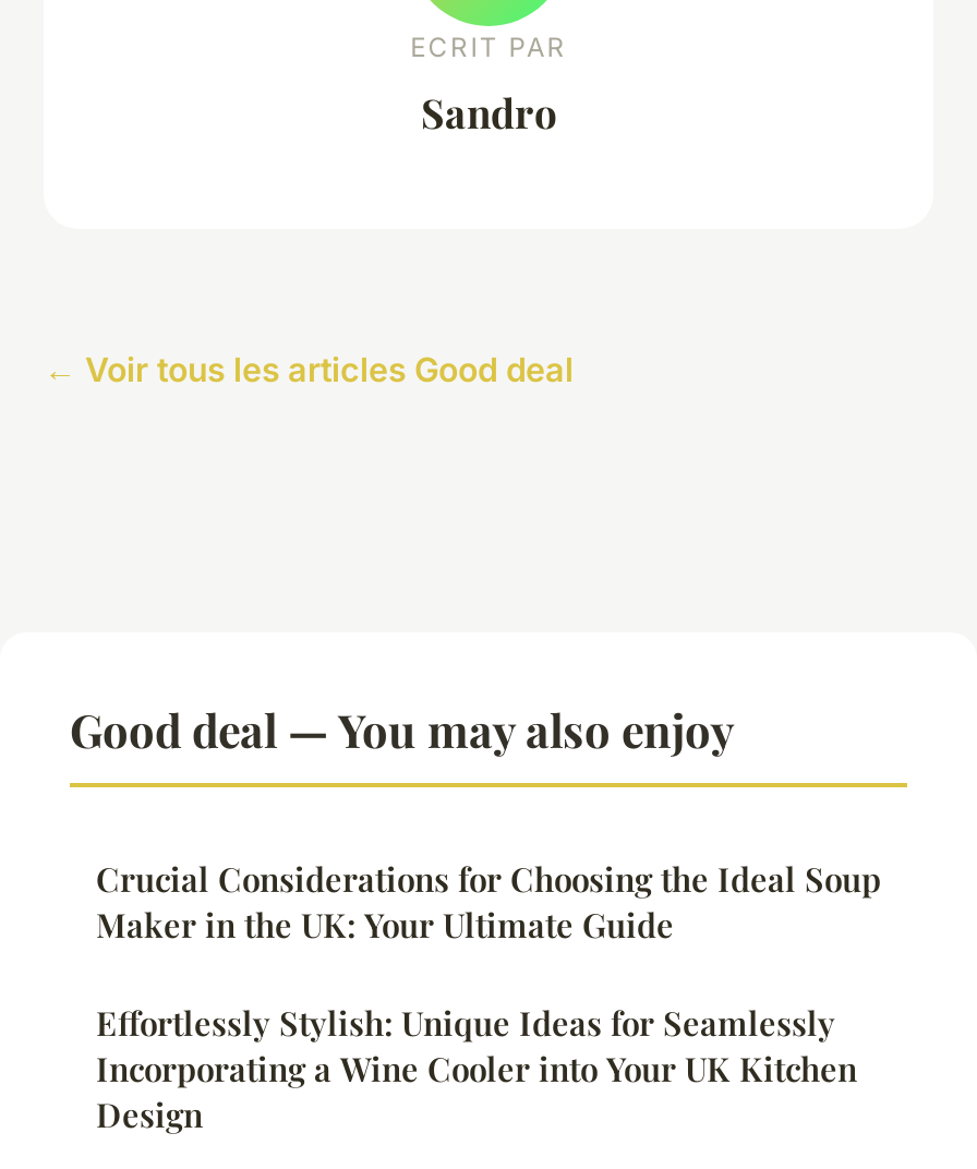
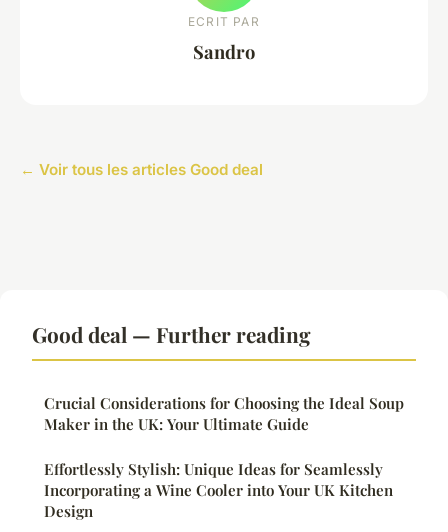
[70,698,735,759] Good deal — You may also enjoy -> [32,320,311,348] Good deal — Further reading

